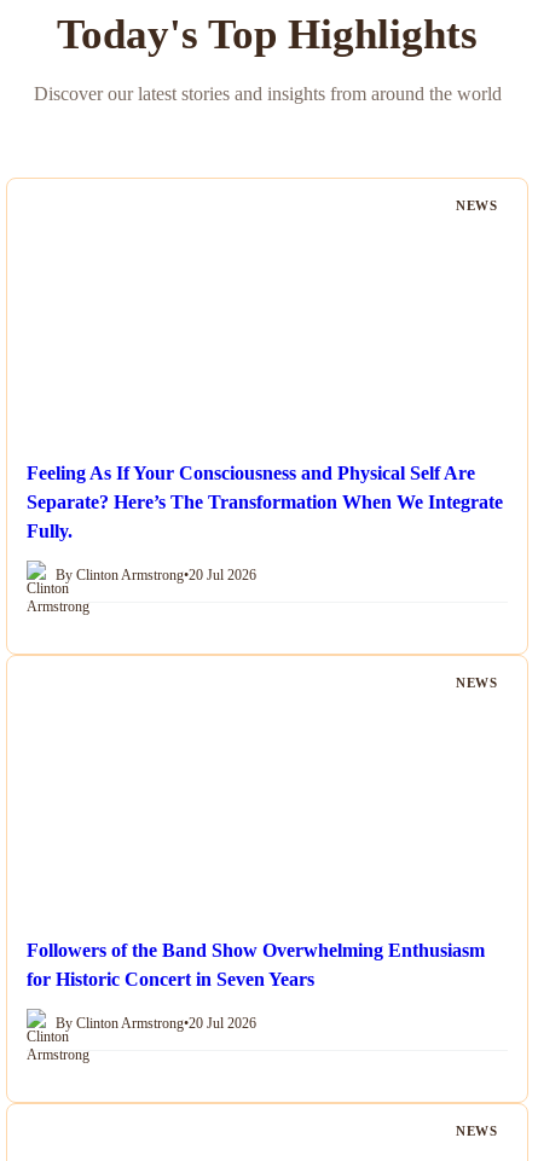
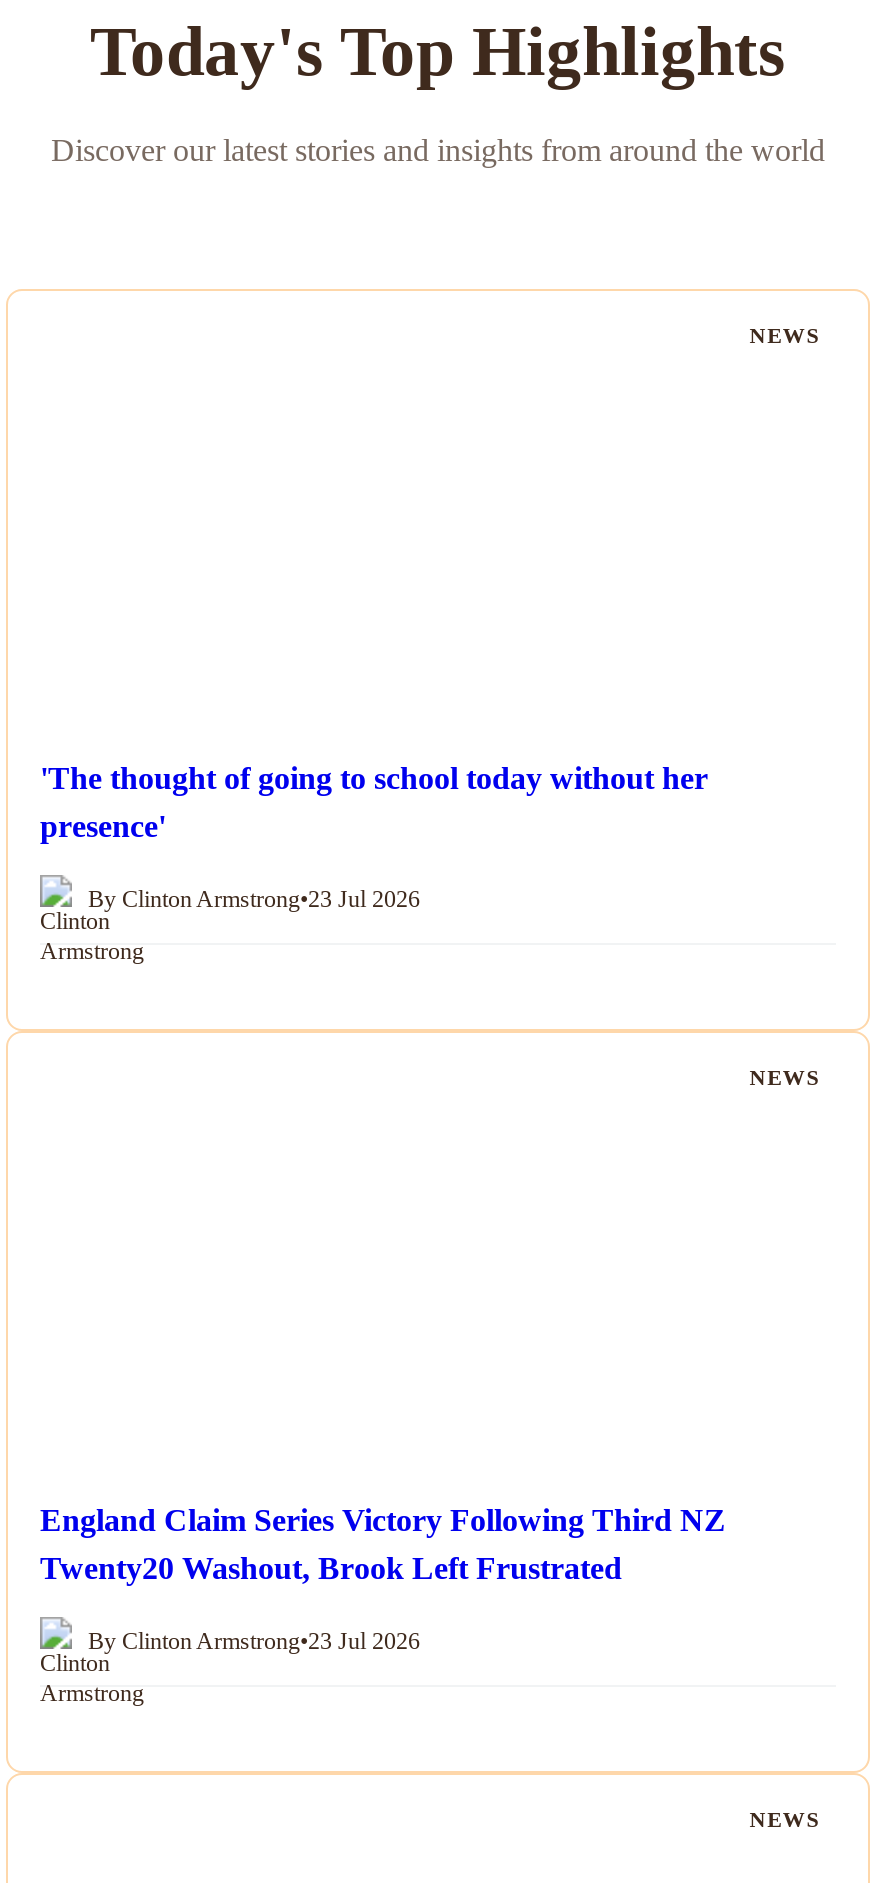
[27,463,503,542] Feeling As If Your Consciousness and Physical Self Are | Separate? Here’s The Transformation When We Integrate | Fully. -> [40,762,708,844] 'The thought of going to school today without her | presence'
[56,566,256,583] By Clinton Armstrong•20 Jul 2026 -> [88,885,420,913] By Clinton Armstrong•23 Jul 2026
[27,940,485,990] Followers of the Band Show Overwhelming Enthusiasm | for Historic Concert in Seven Years -> [40,1504,726,1586] England Claim Series Victory Following Third NZ | Twenty20 Washout, Brook Left Frustrated
[56,1015,256,1031] By Clinton Armstrong•20 Jul 2026 -> [88,1627,420,1655] By Clinton Armstrong•23 Jul 2026

